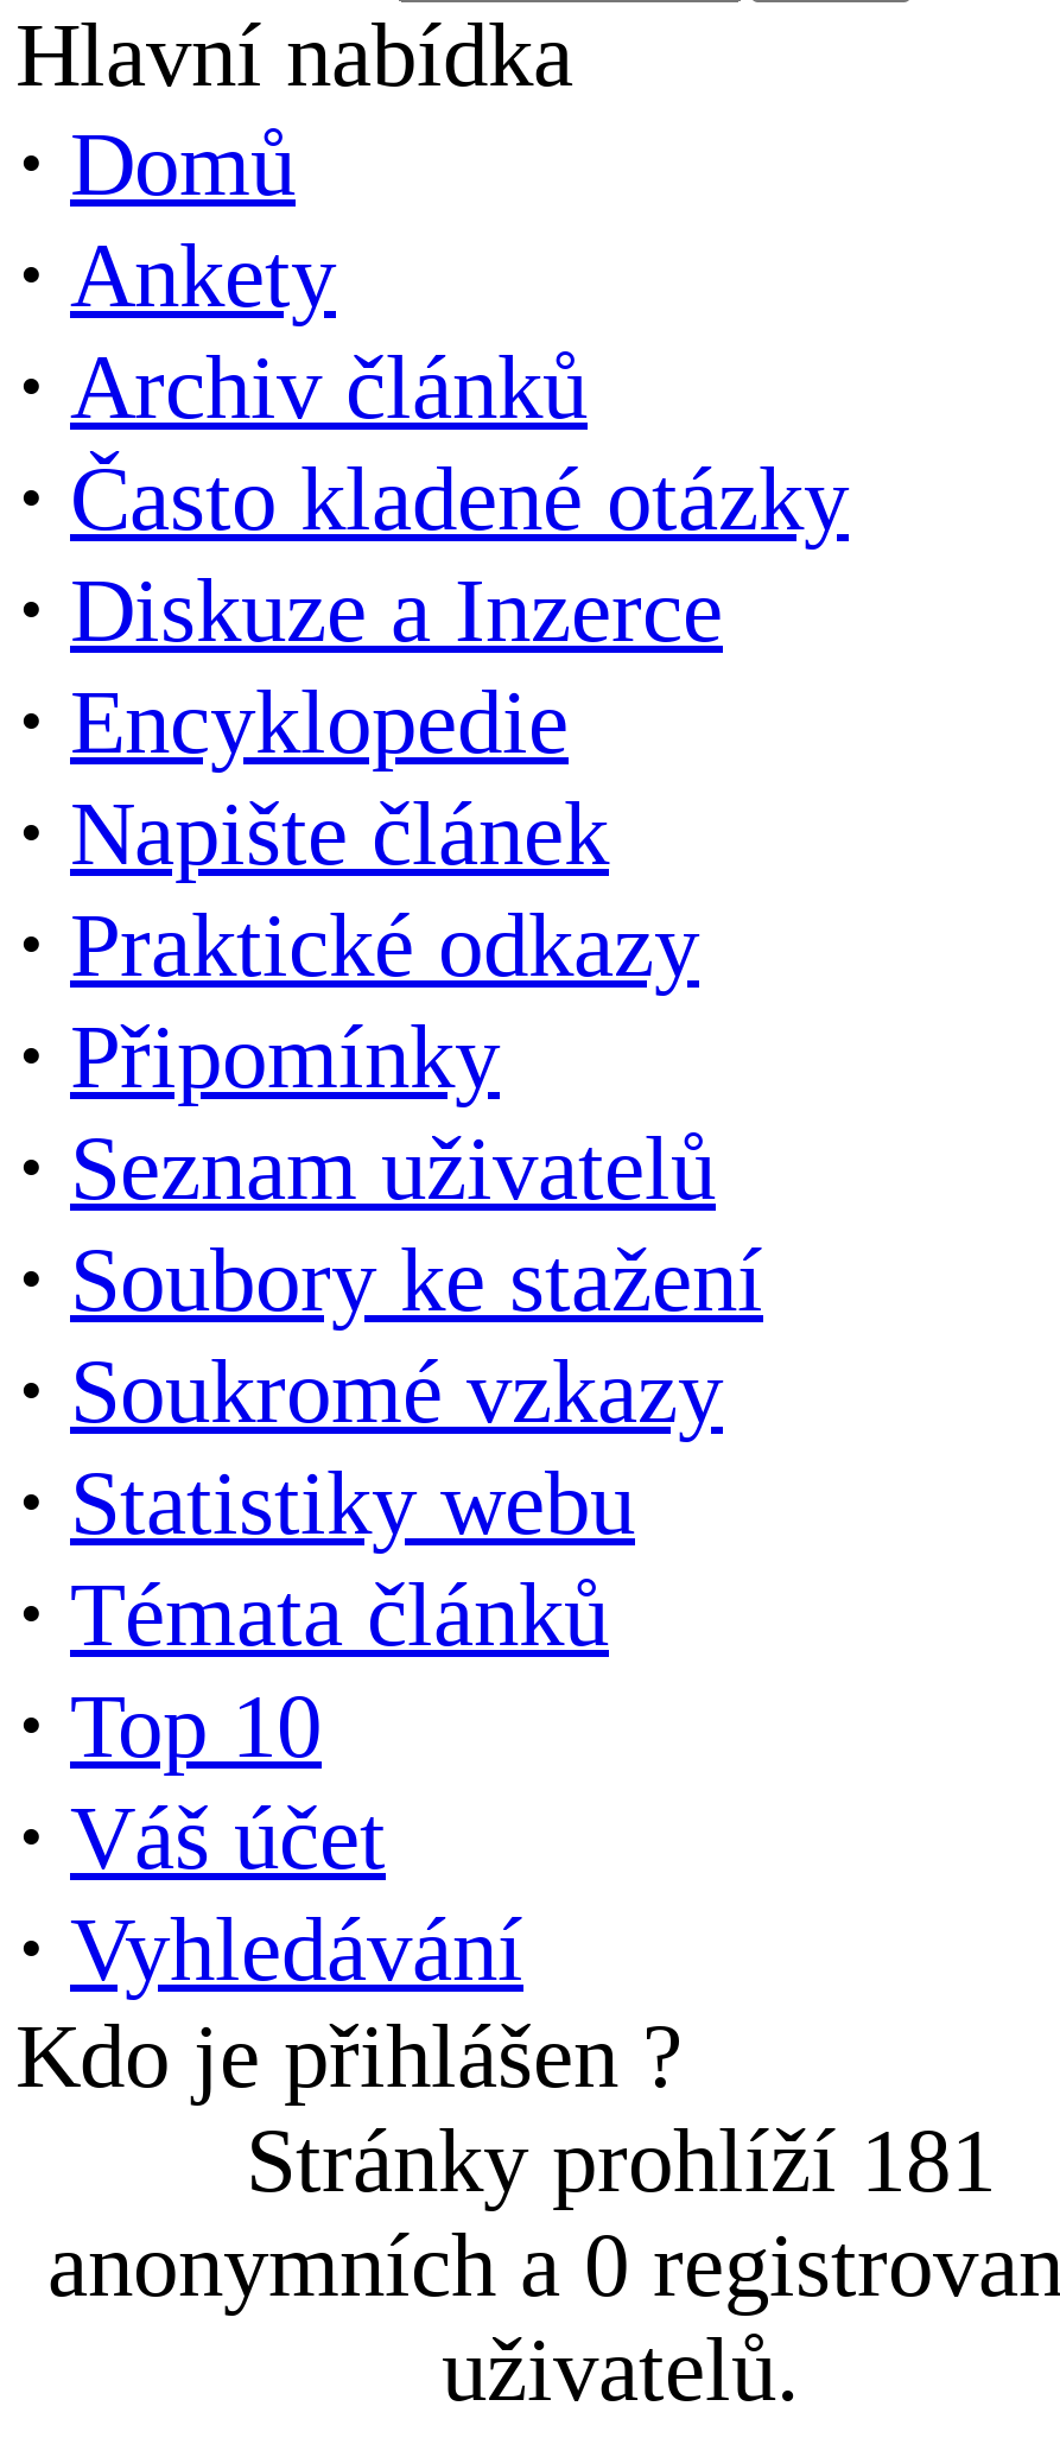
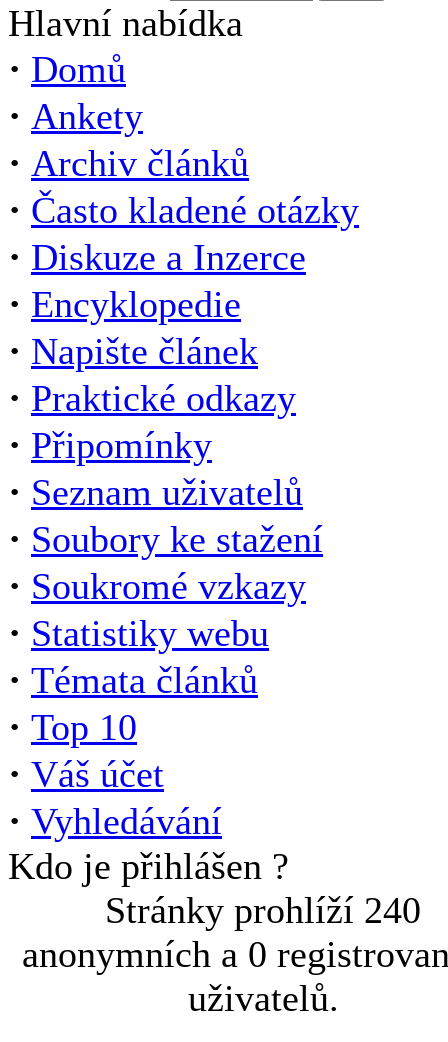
[246,2110,996,2210] Stránky prohlíží 181 -> [105,889,421,931] Stránky prohlíží 240

